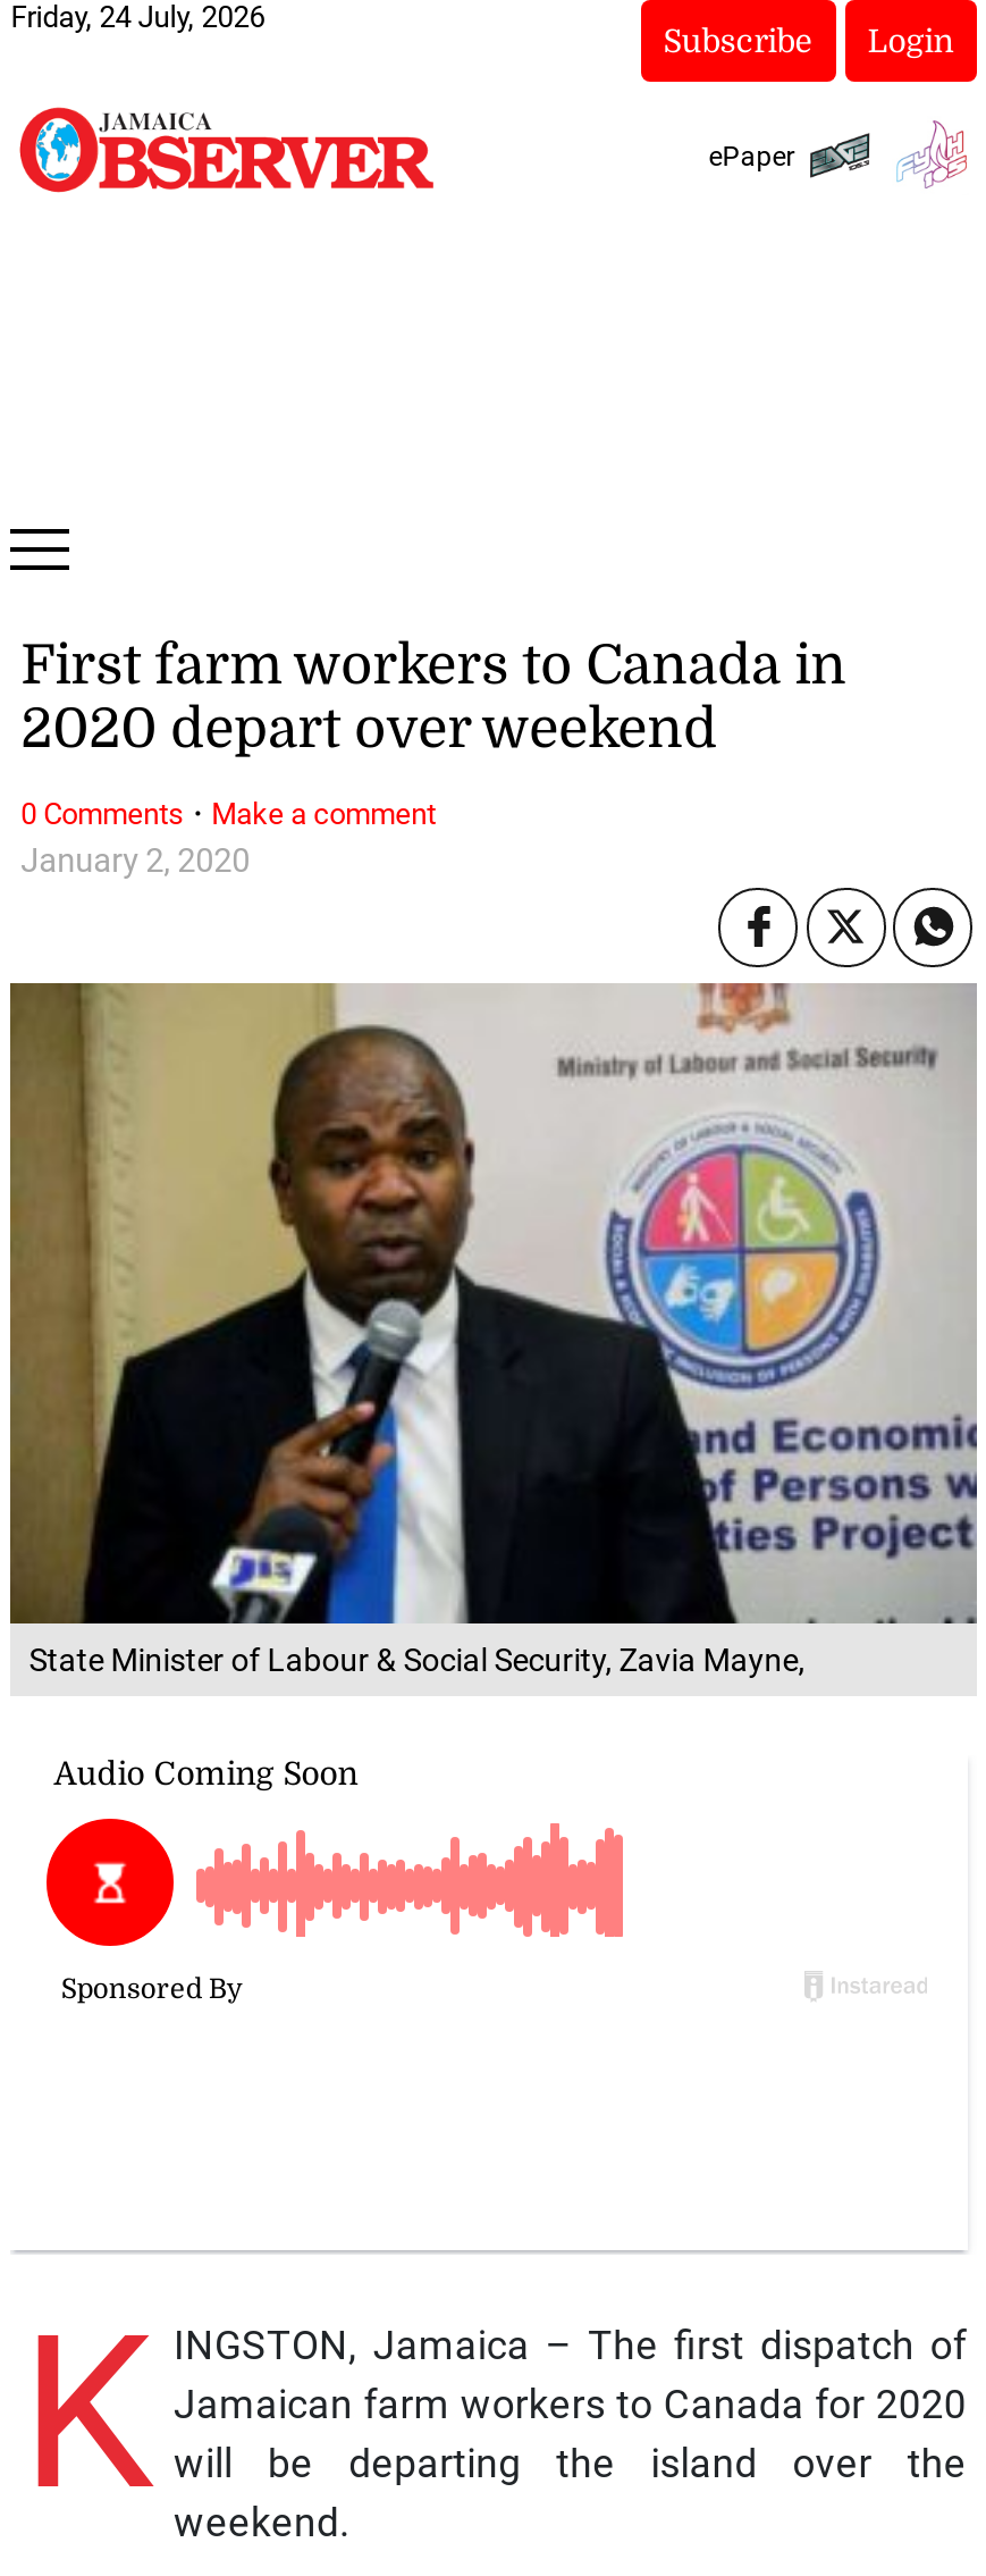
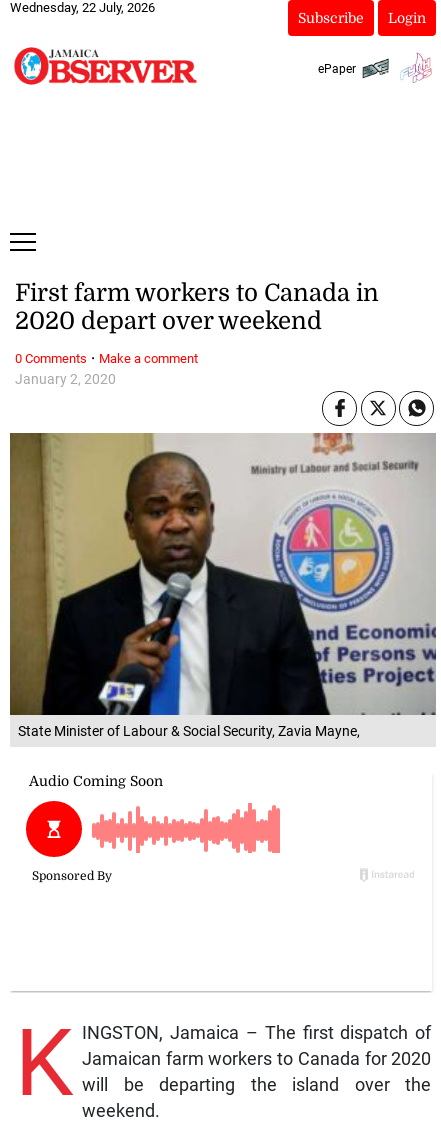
[11,0,265,34] Friday, 24 July, 2026 -> [10,0,155,15] Wednesday, 22 July, 2026

